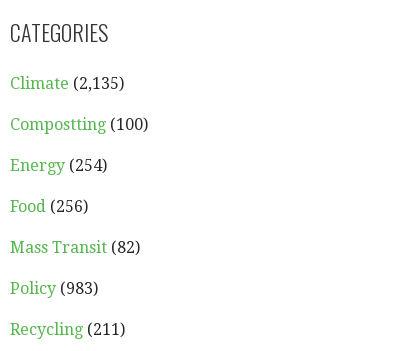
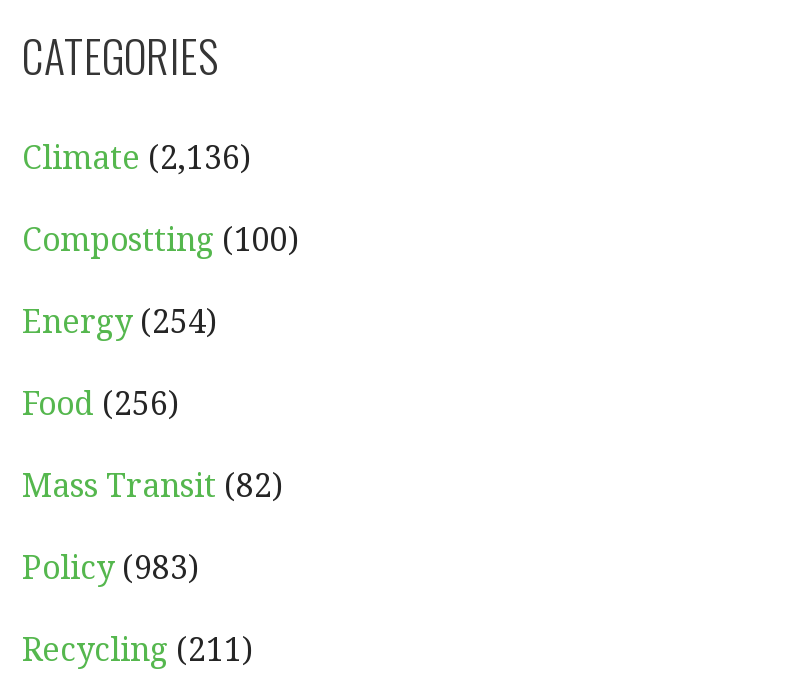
[10,74,124,93] Climate (2,135) -> [22,138,250,176] Climate (2,136)

